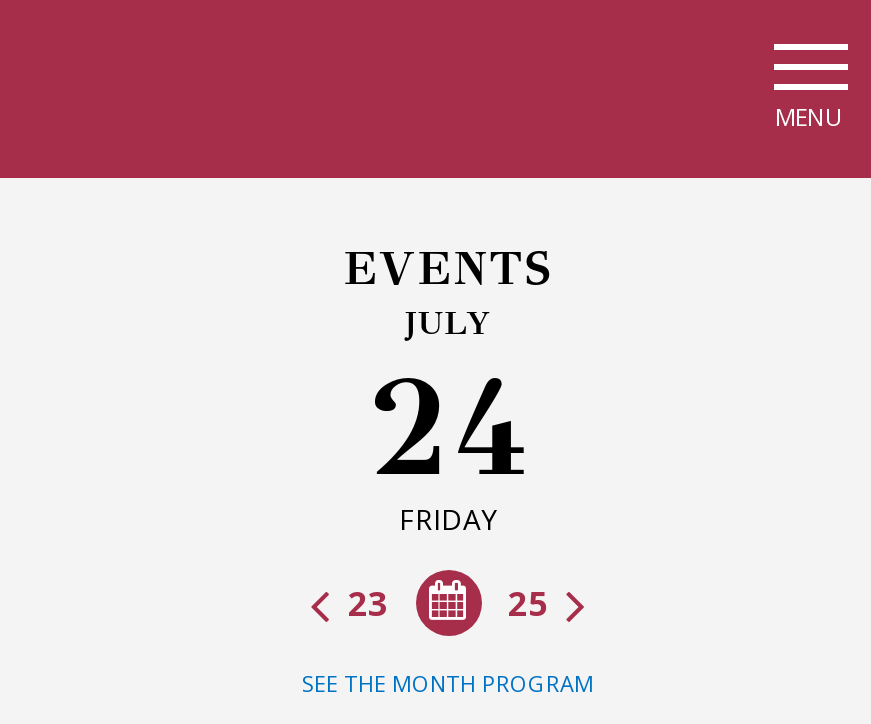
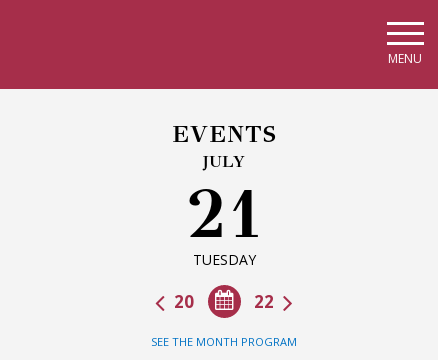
[366,346,530,538] 24 | FRIDAY -> [185,173,263,269] 21 | TUESDAY
[340,580,556,626] 25 | 23 -> [170,290,278,313] 22 | 20

